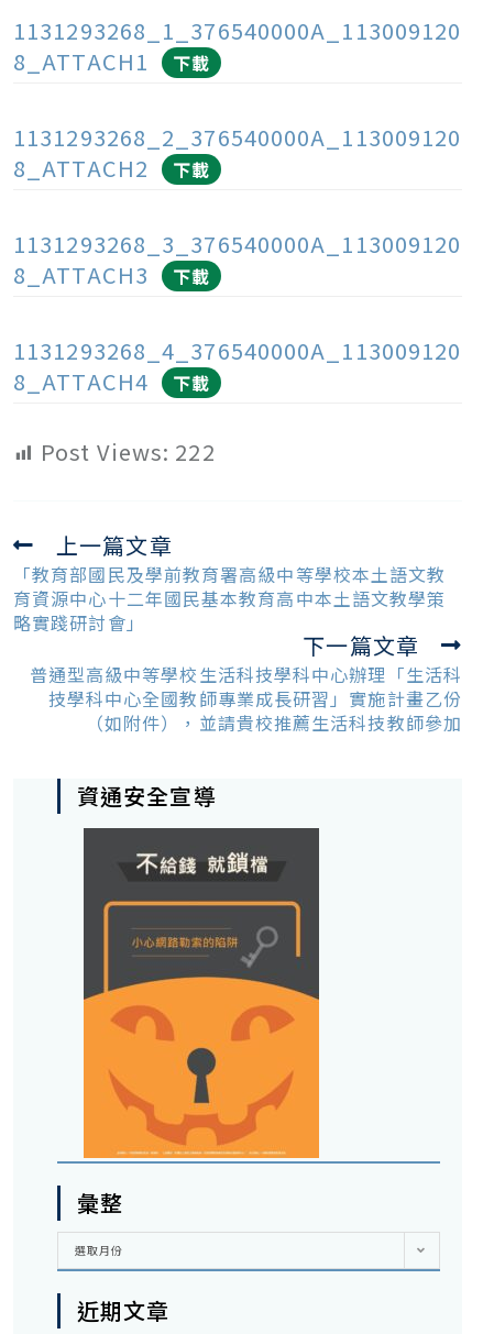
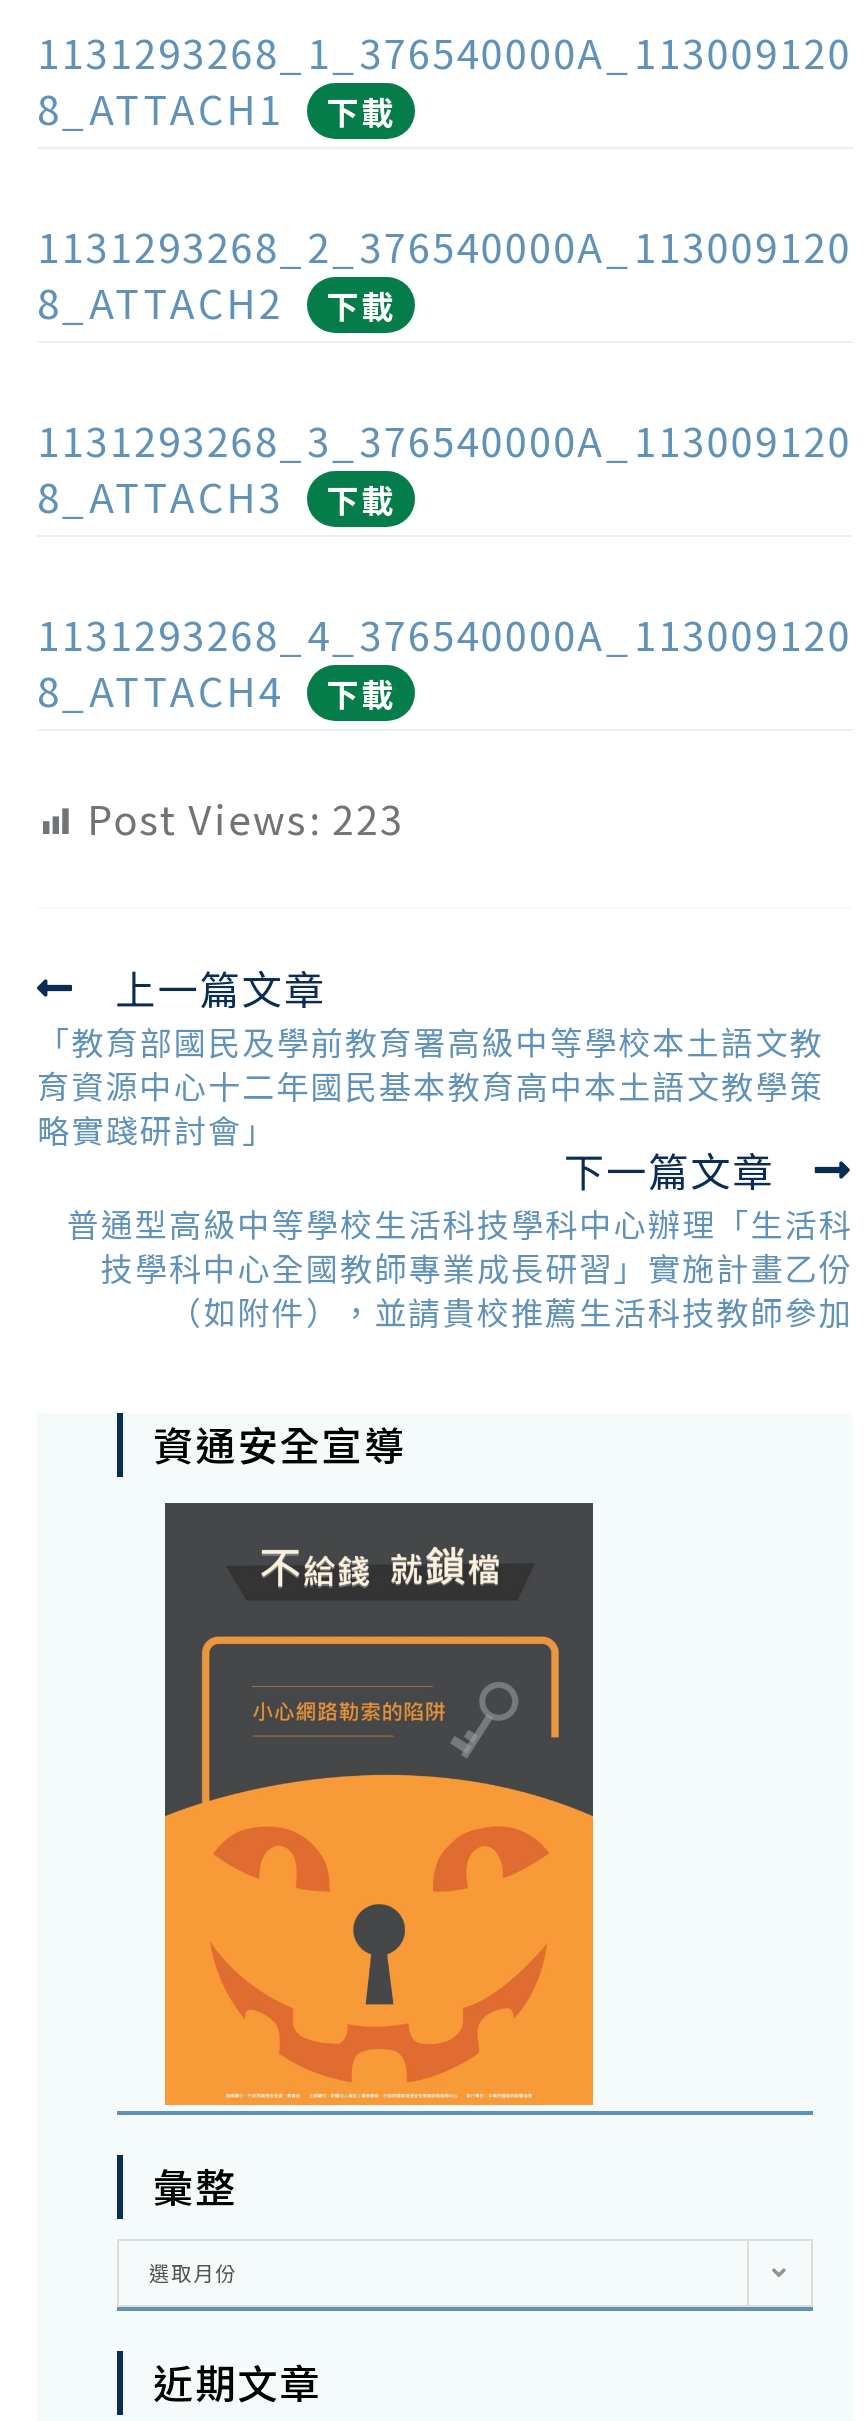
[41,436,215,467] Post Views: 222 -> [87,789,404,847] Post Views: 223

